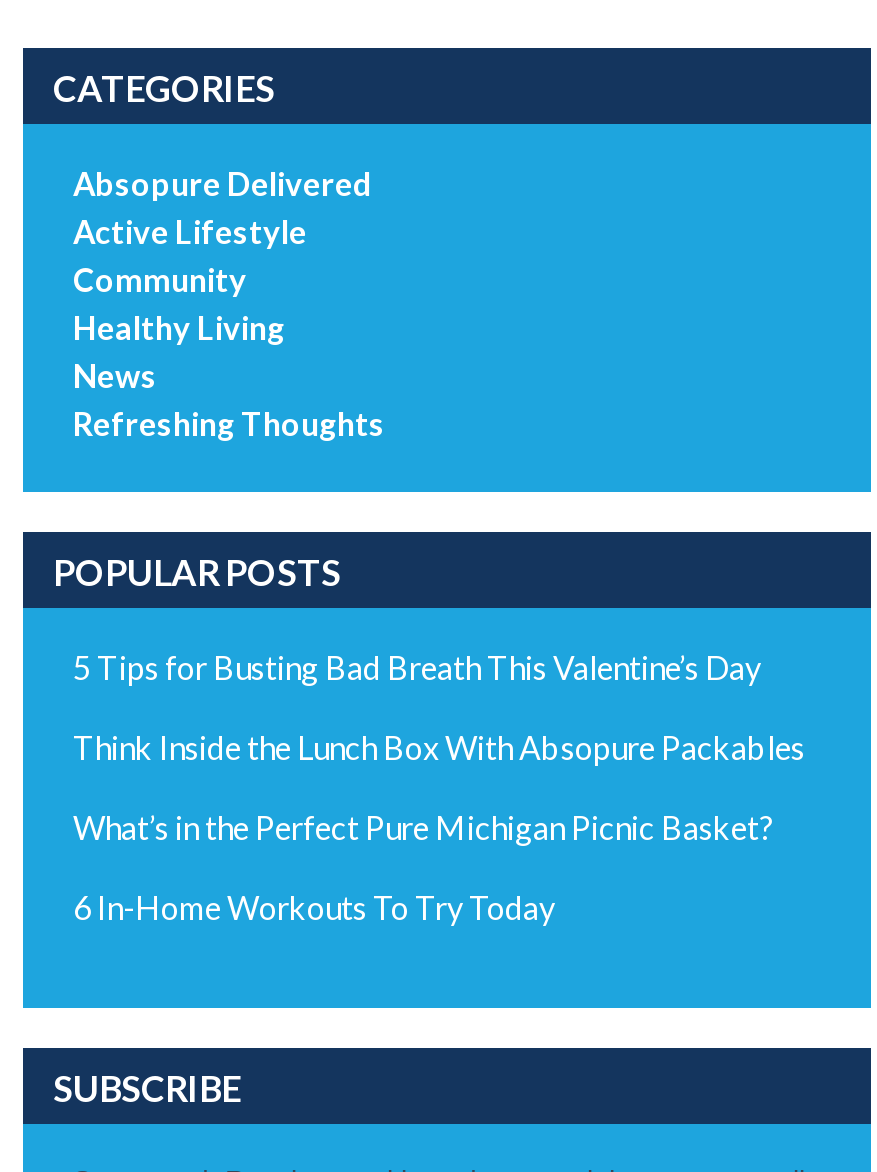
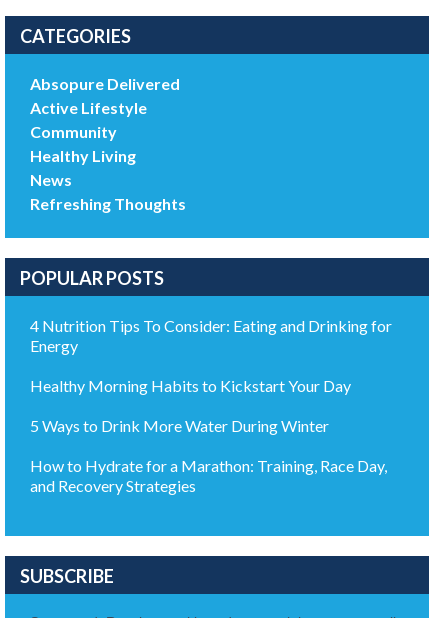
[73,648,761,686] 5 Tips for Busting Bad Breath This Valentine’s Day -> [30,316,392,355] 4 Nutrition Tips To Consider: Eating and Drinking for | Energy
[73,728,805,766] Think Inside the Lunch Box With Absopure Packables -> [30,376,351,395] Healthy Morning Habits to Kickstart Your Day
[73,808,773,846] What’s in the Perfect Pure Michigan Picnic Basket? -> [30,416,329,435] 5 Ways to Drink More Water During Winter
[73,888,555,926] 6 In-Home Workouts To Try Today -> [30,456,387,495] How to Hydrate for a Marathon: Training, Race Day, | and Recovery Strategies

